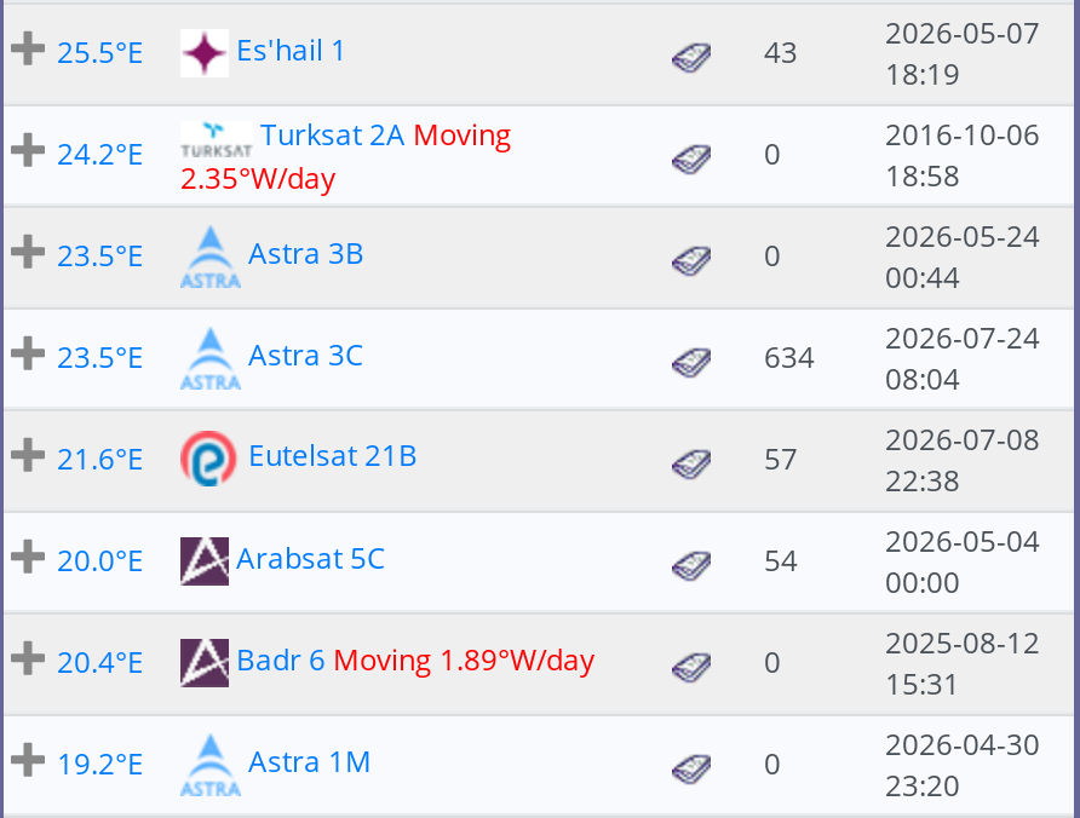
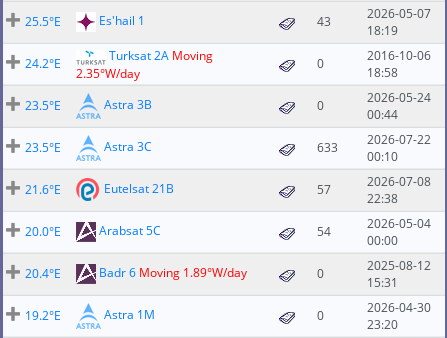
[885,318,1040,359] 2026-07-24 -> [367,131,431,148] 2026-07-22
[764,337,815,378] 634 -> [317,139,338,156] 633
[885,359,960,400] 08:04 -> [367,148,398,165] 00:10

